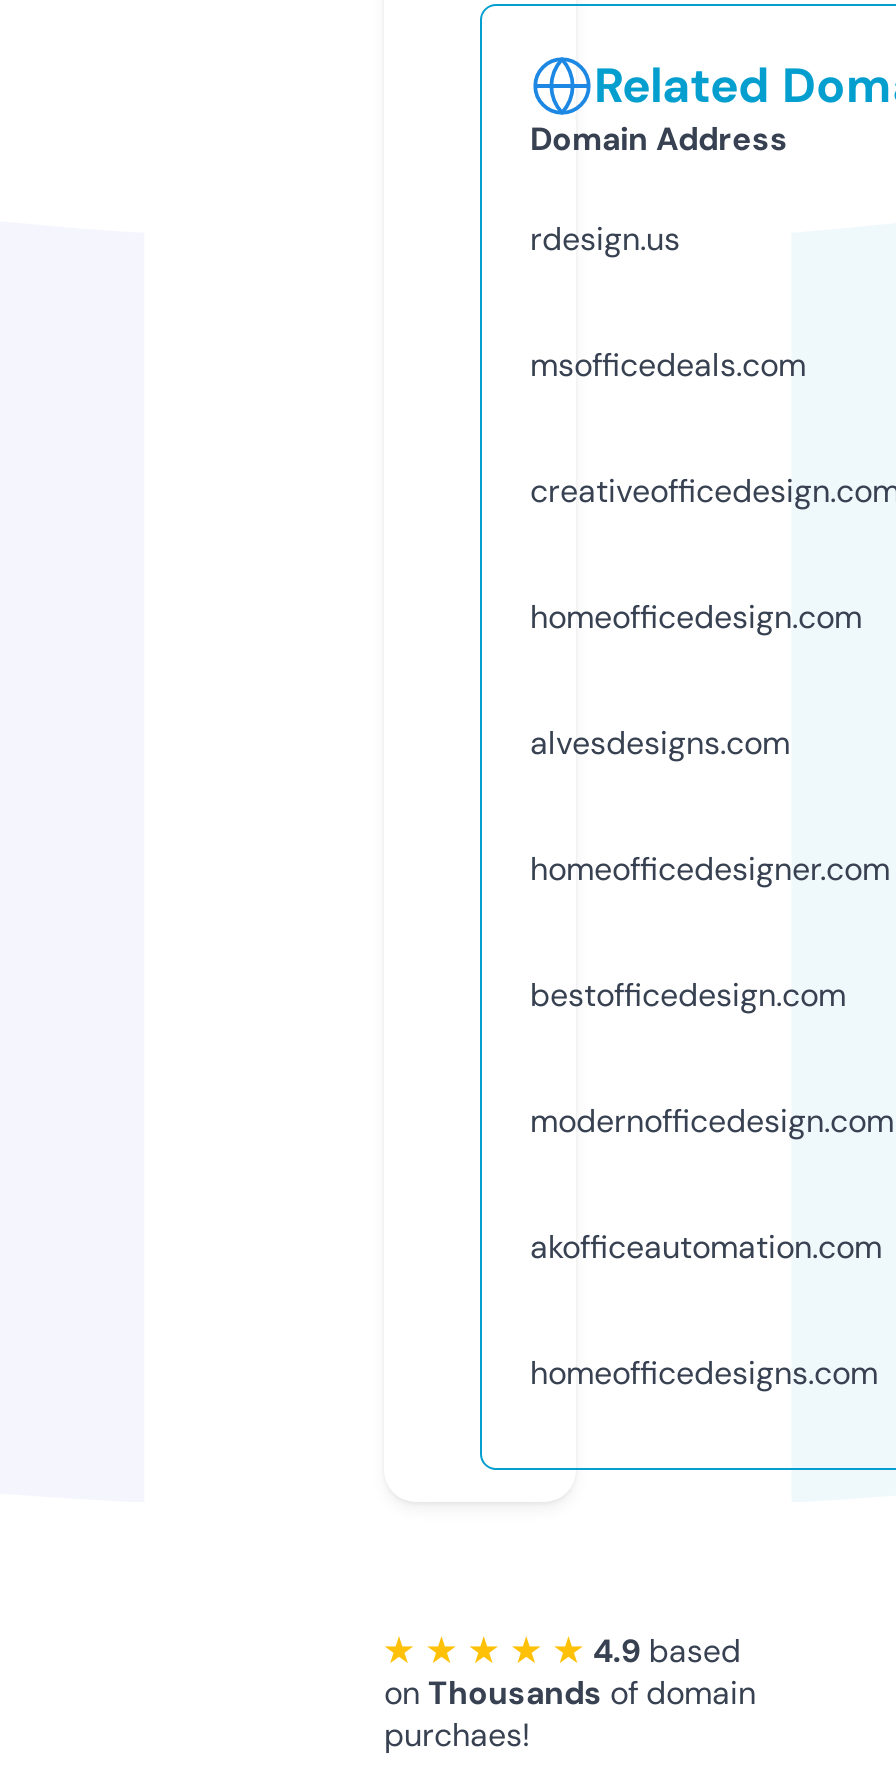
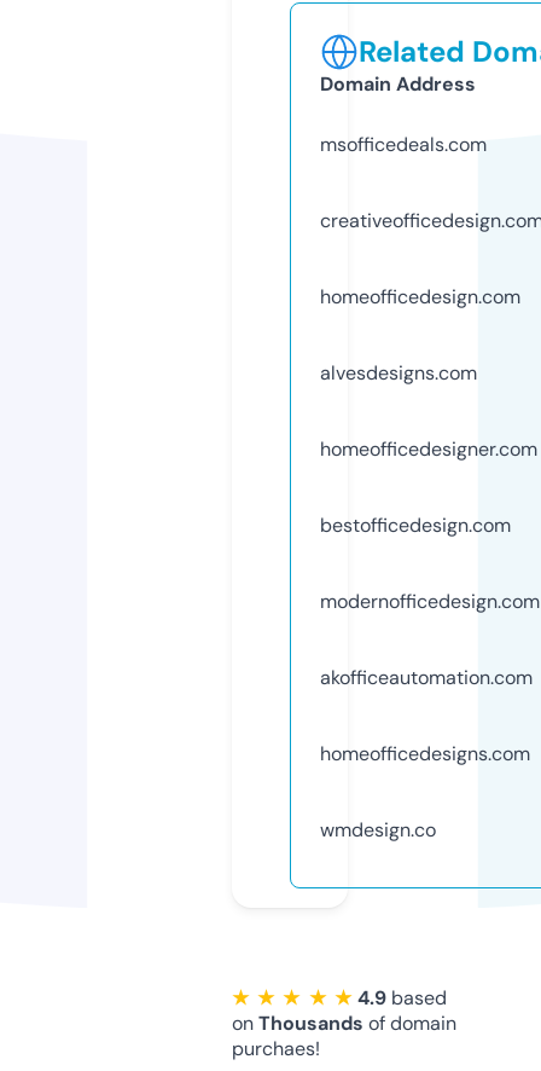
[530,218,680,260] rdesign.us -> none
moved [530,344,894,1394] -> [320,132,540,766]: msofficedeals.com | homeofficedesign.com | alvesdesigns.com | homeofficedesigner.com | bestofficedesign.com | modernofficedesign.com | akofficeautomation.com | homeofficedesigns.com
none -> [320,817,436,842] wmdesign.co

